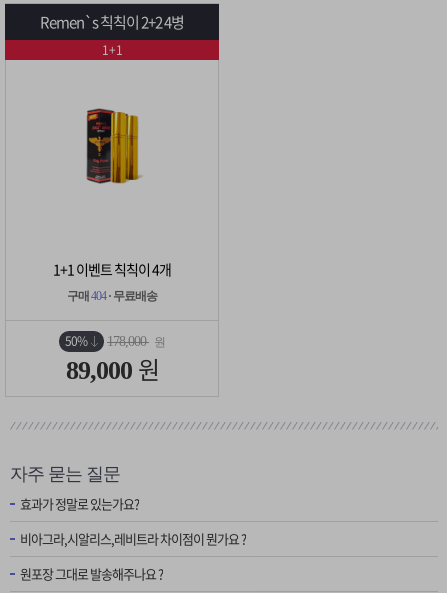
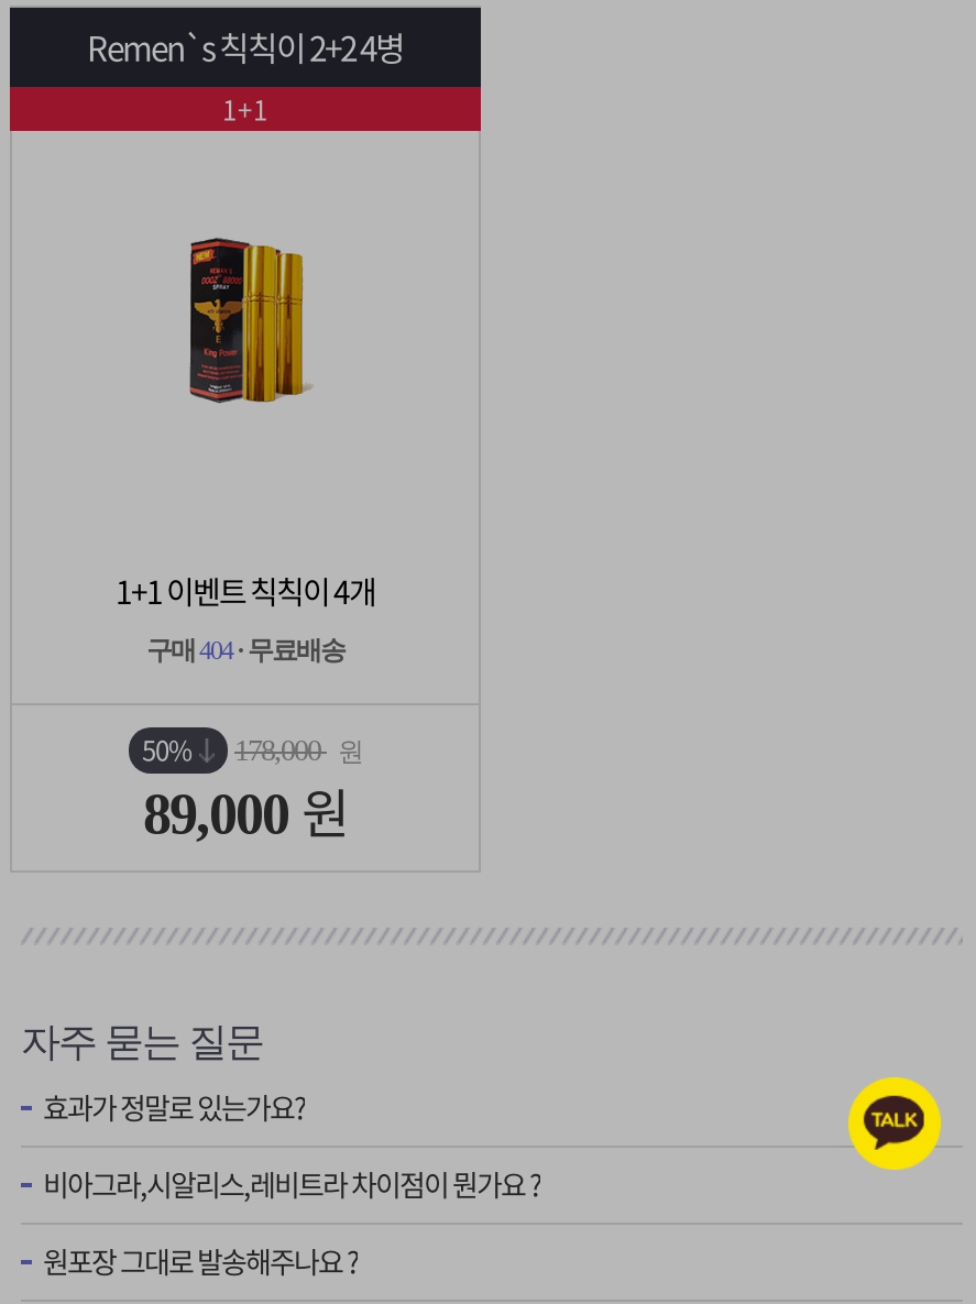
none -> [846,1075,943,1172] [image]

